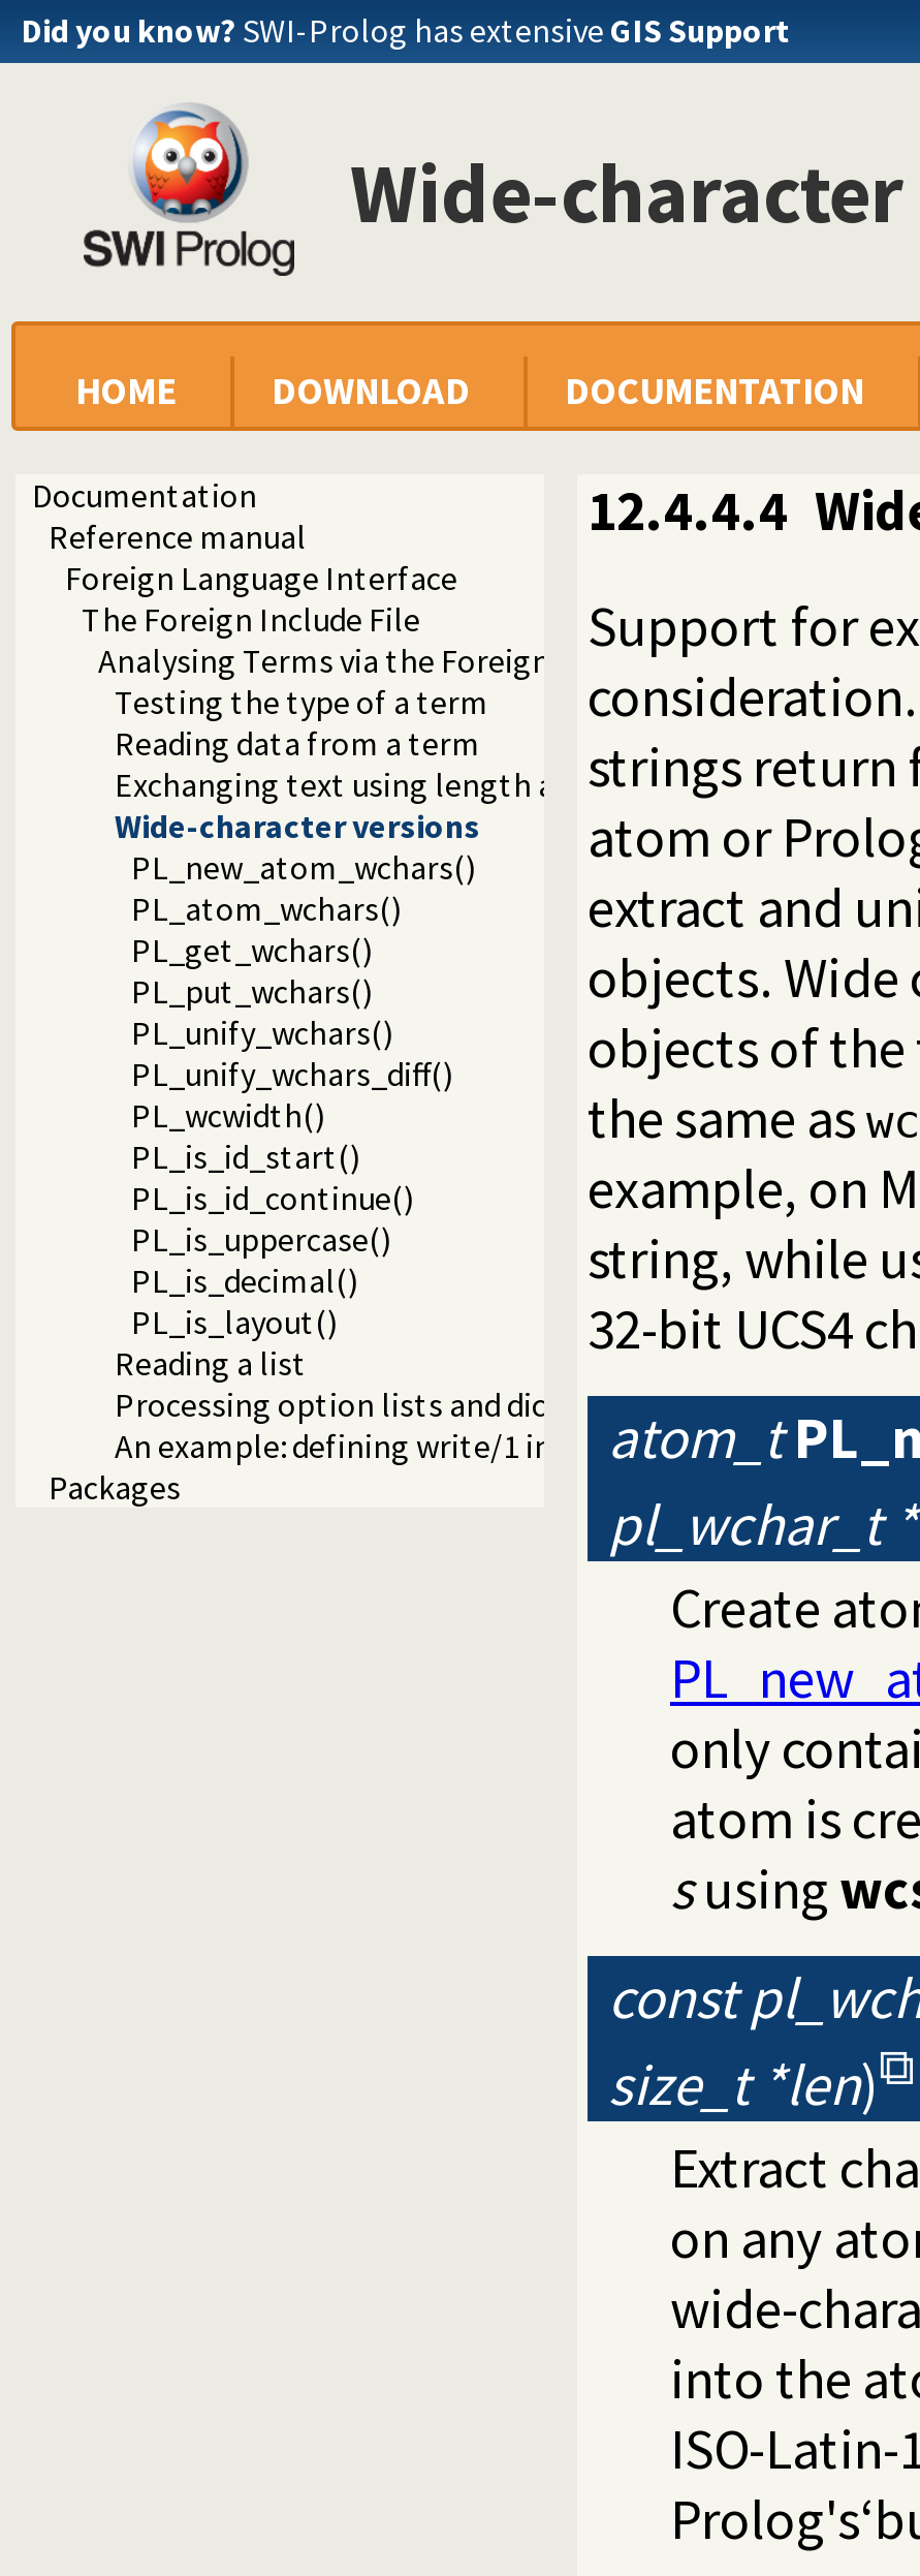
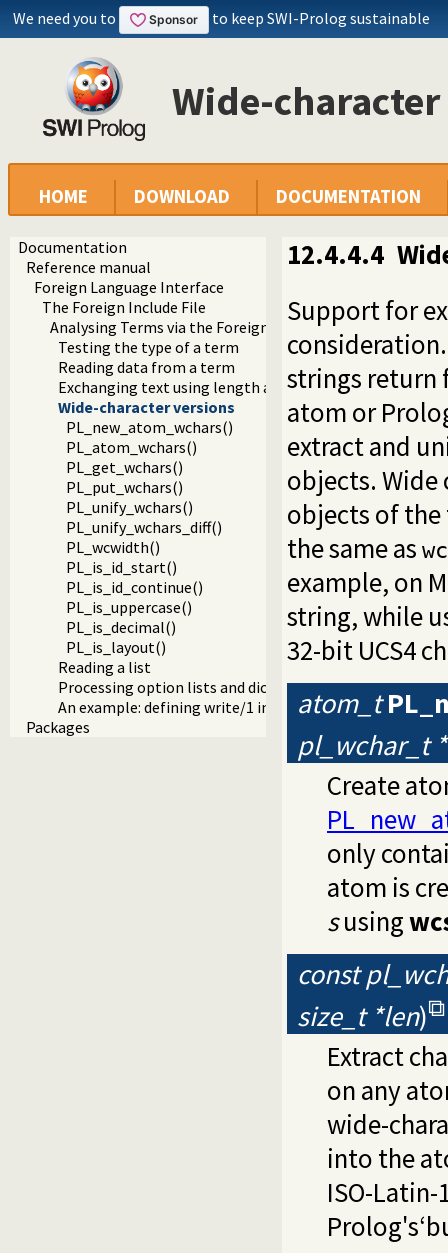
[22,9,790,51] Did you know? SWI-Prolog has extensive GIS Support -> [13,8,430,28] We need you to | to keep SWI-Prolog sustainable

